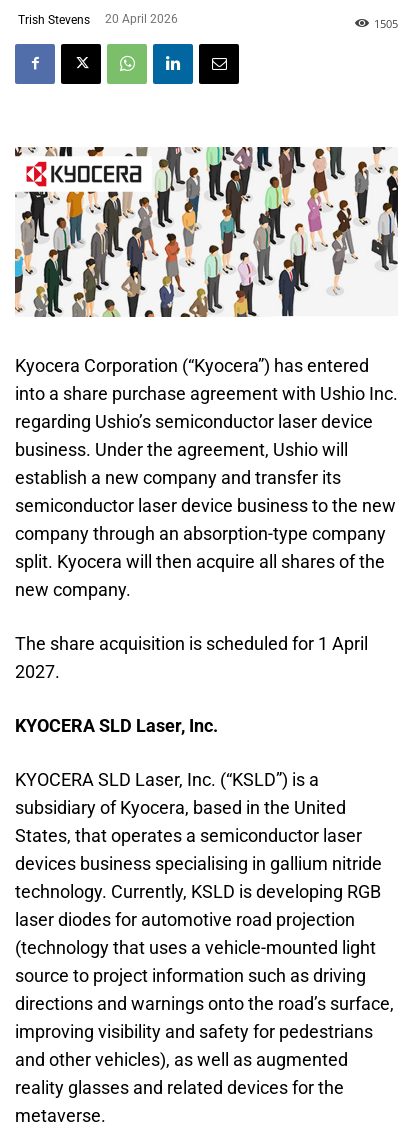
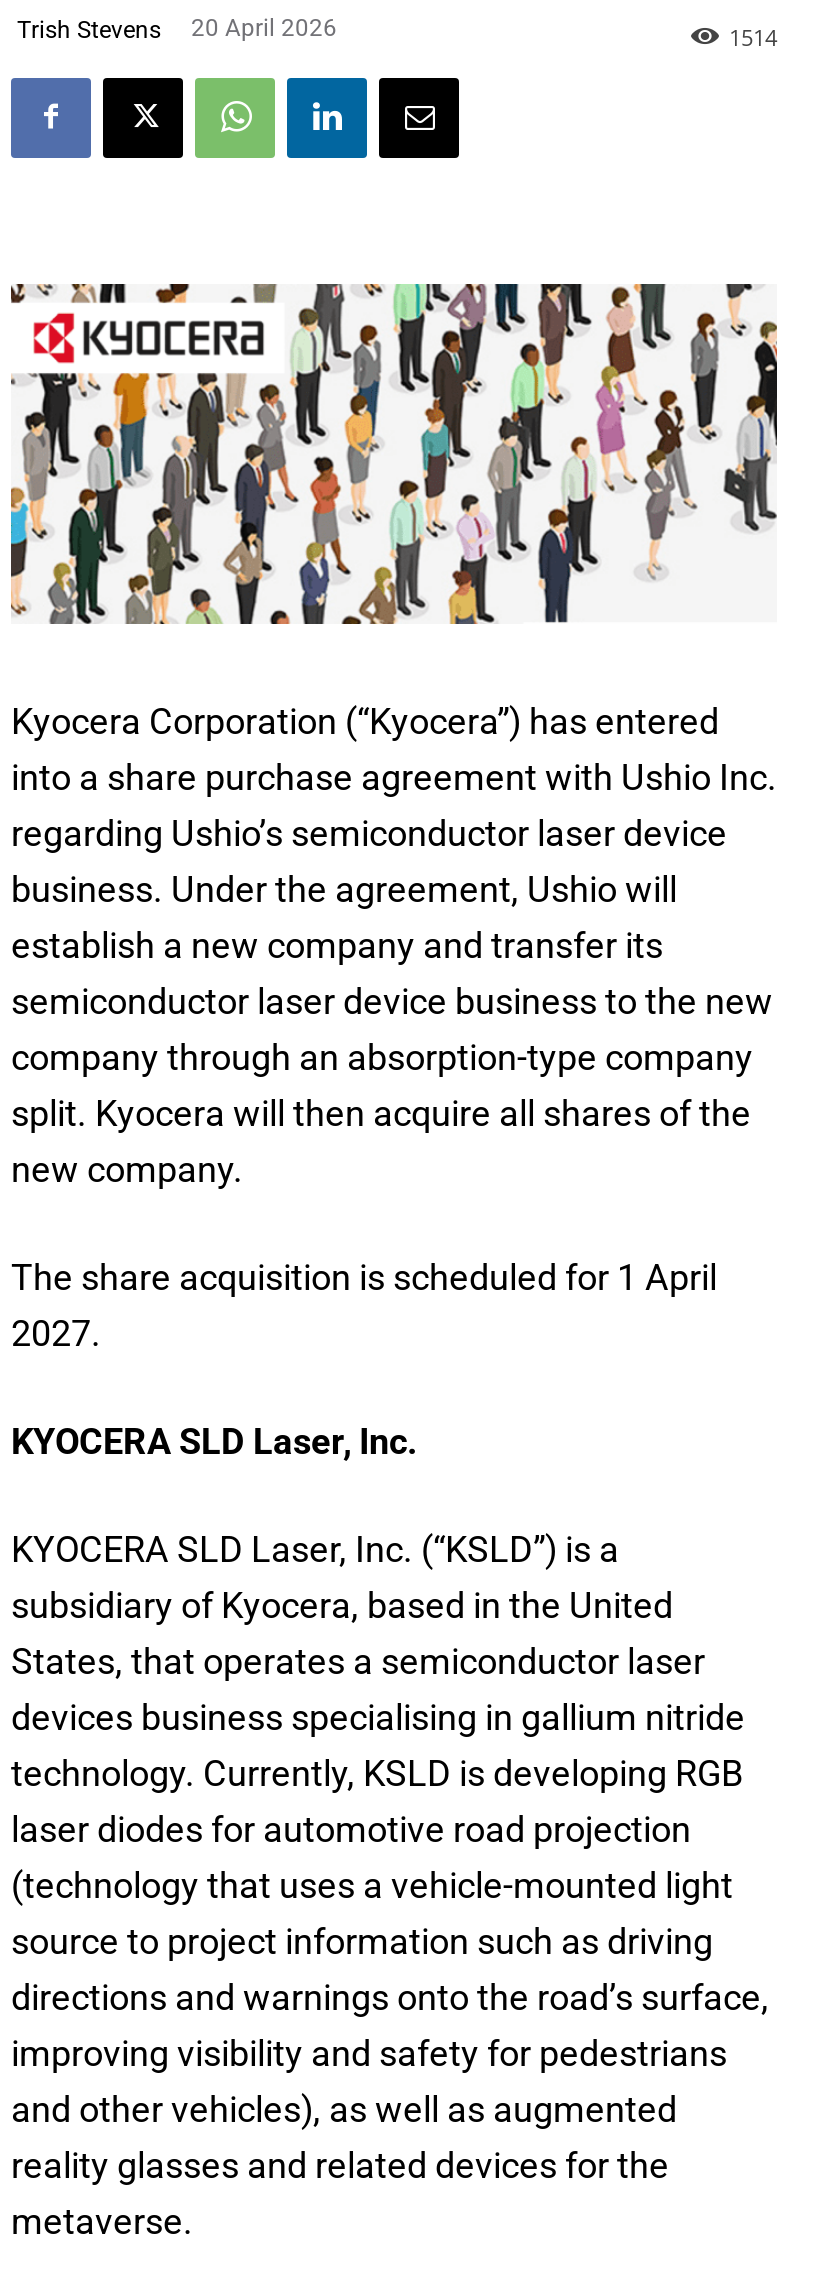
[374,16,398,31] 1505 -> [729,22,777,52] 1514

